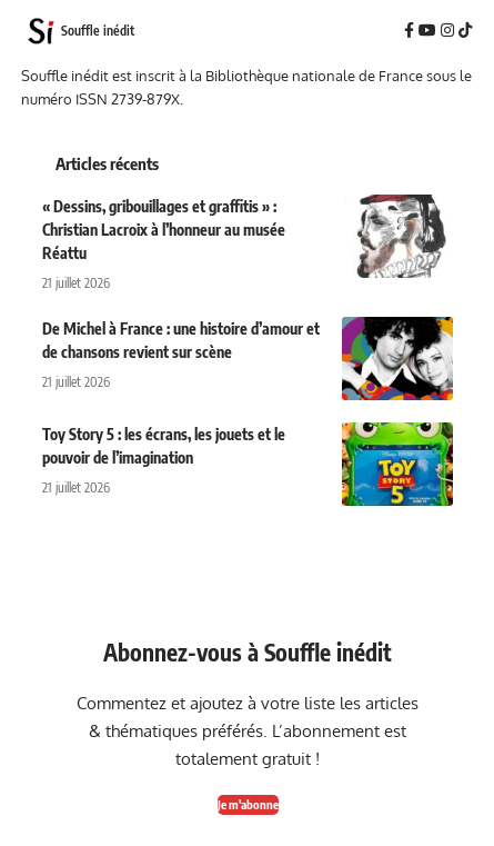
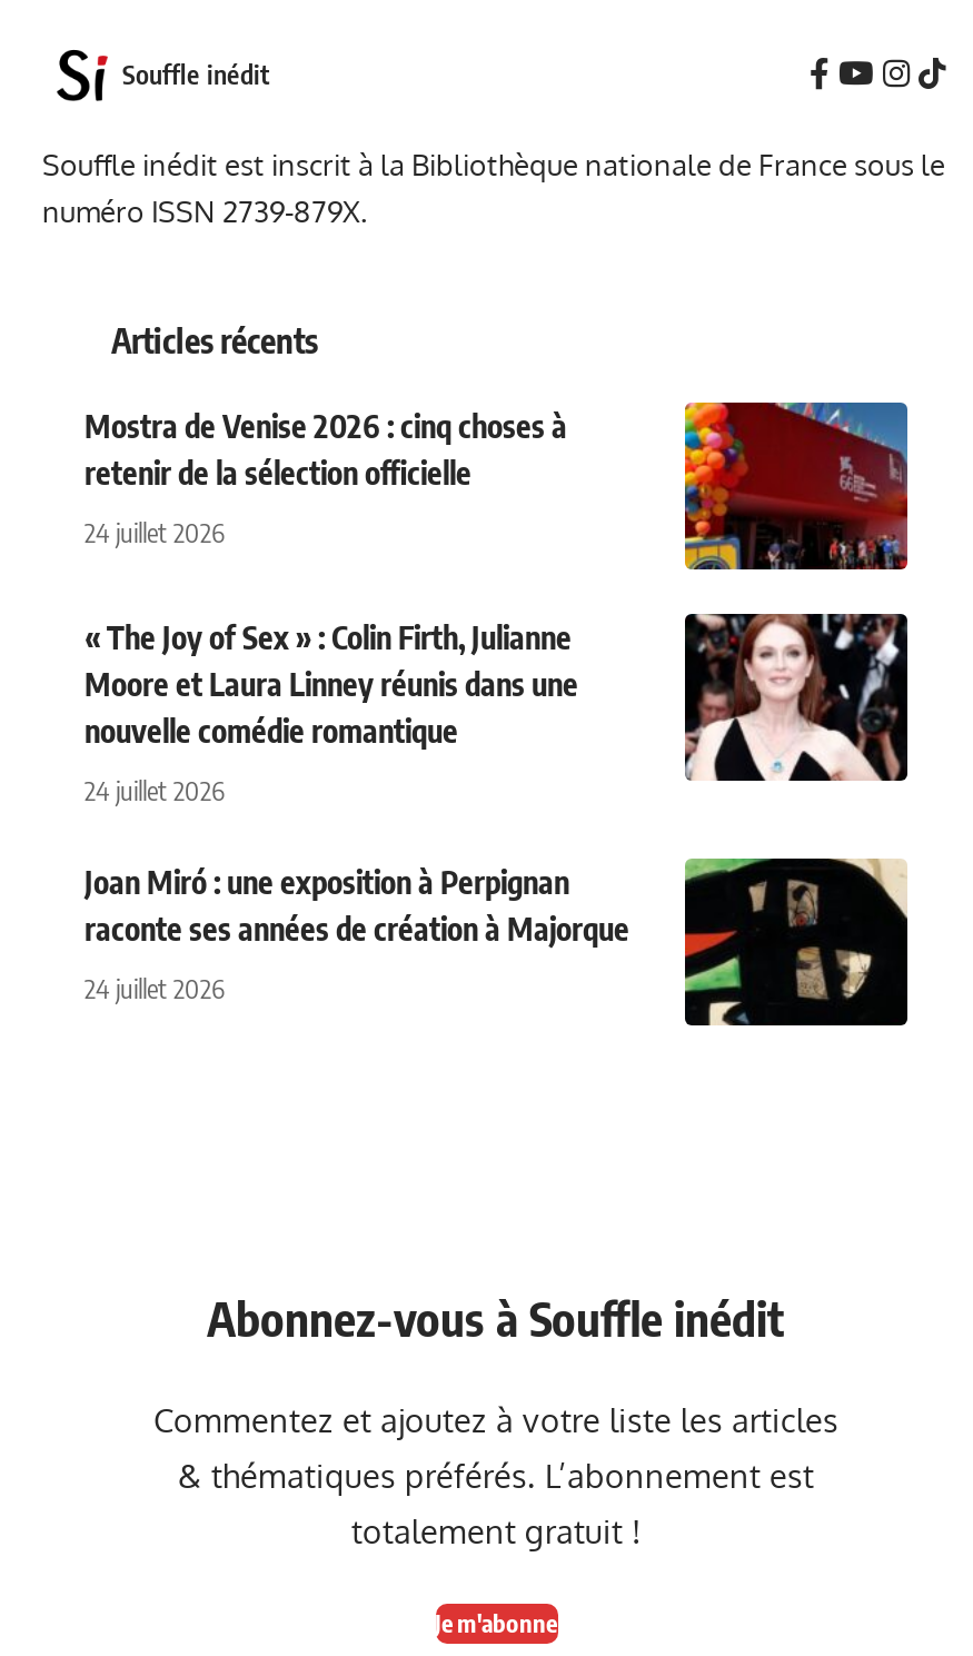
[42,196,285,262] « Dessins, gribouillages et graffitis » : | Christian Lacroix à l’honneur au musée | Réattu -> [85,406,567,491] Mostra de Venise 2026 : cinq choses à | retenir de la sélection officielle
[342,193,453,279] [image] -> [683,400,910,572] [image]
[42,274,110,291] 21 juillet 2026 -> [85,515,225,549] 24 juillet 2026
[341,300,454,401] [image] -> [683,612,910,814] [image]
[42,319,320,361] De Michel à France : une histoire d’amour et | de chansons revient sur scène -> [85,618,578,749] « The Joy of Sex » : Colin Firth, Julianne | Moore et Laura Linney réunis dans une | nouvelle comédie romantique
[42,373,110,390] 21 juillet 2026 -> [85,773,225,807] 24 juillet 2026
[42,424,285,467] Toy Story 5 : les écrans, les jouets et le | pouvoir de l’imagination -> [85,862,629,947] Joan Miró : une exposition à Perpignan | raconte ses années de création à Majorque
[341,421,454,507] [image] -> [683,856,910,1028] [image]
[42,479,110,495] 21 juillet 2026 -> [85,971,225,1005] 24 juillet 2026

